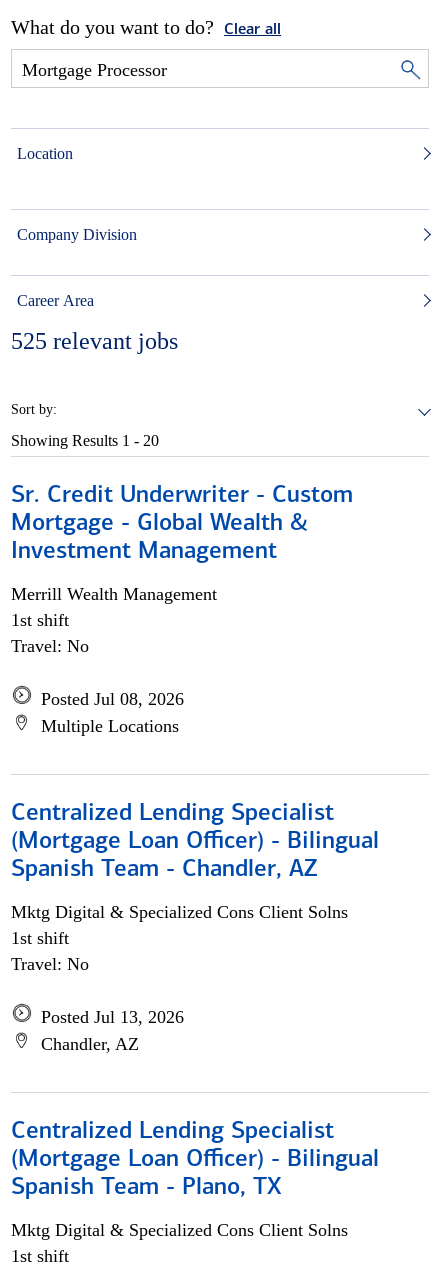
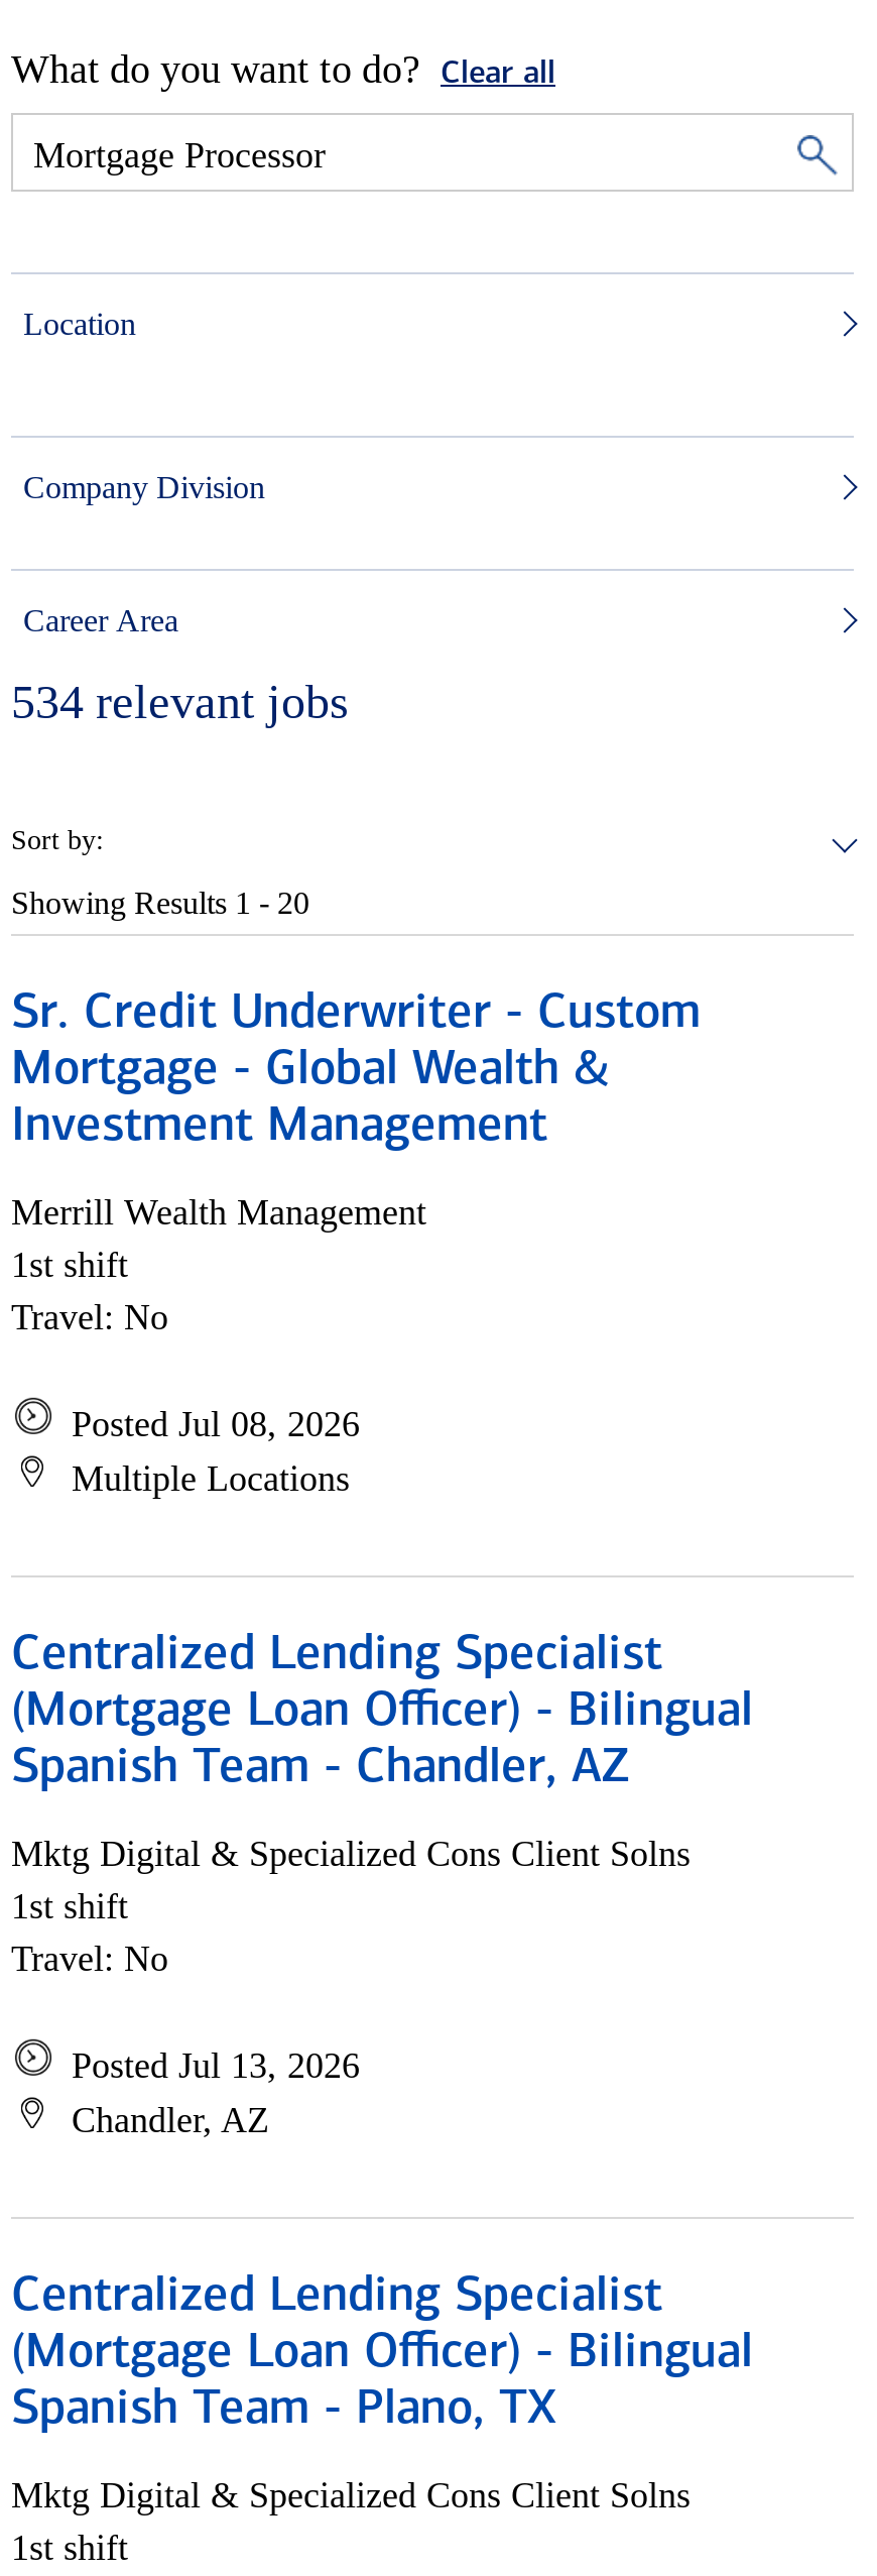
[11,328,178,354] 525 relevant jobs -> [11,676,348,728] 534 relevant jobs

